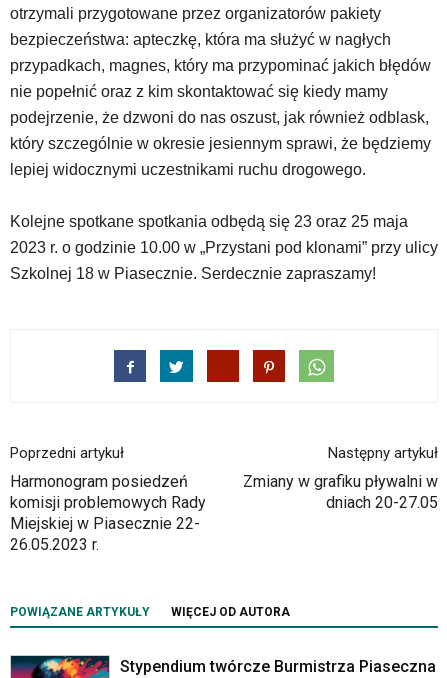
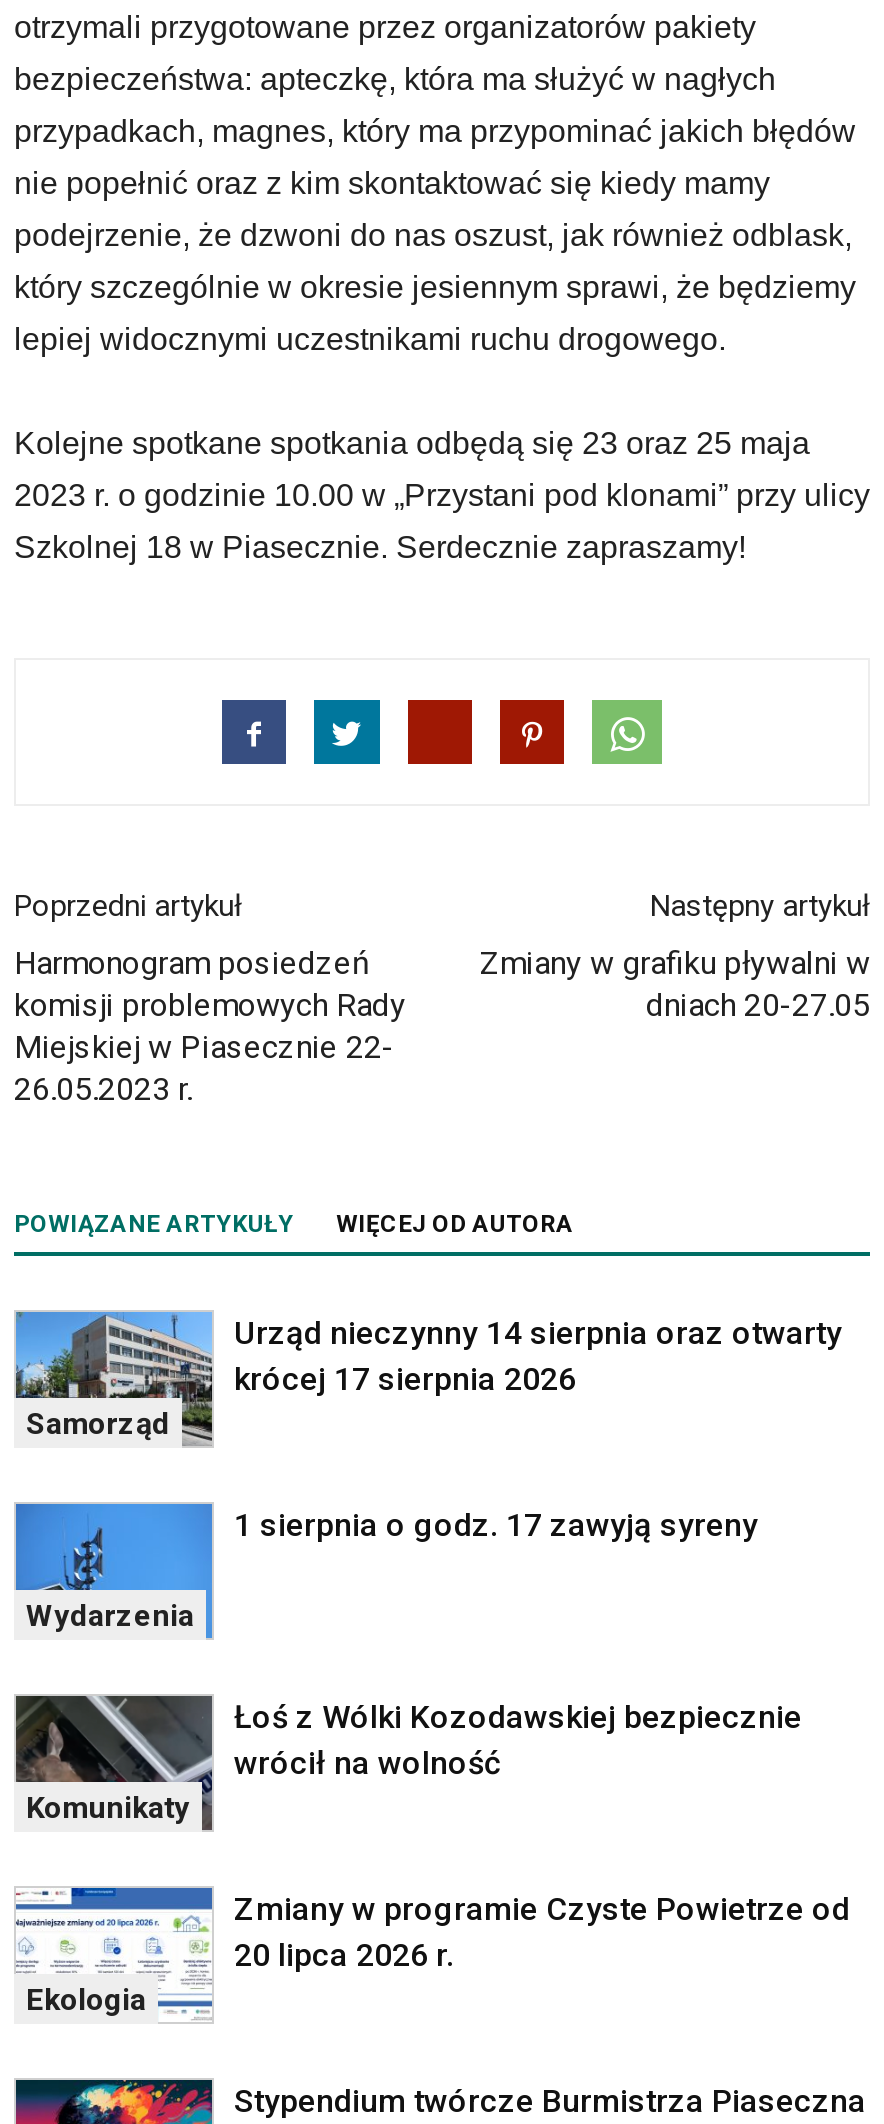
none -> [14,1310,214,1448] [image] | Samorząd
none -> [14,1502,212,1634] [image] | Wydarzenia
none -> [14,1694,206,1826] [image] | Komunikaty
none -> [14,1886,212,2024] [image] | Ekologia
none -> [234,1313,842,1397] Urząd nieczynny 14 sierpnia oraz otwarty | krócej 17 sierpnia 2026
none -> [234,1505,758,1543] 1 sierpnia o godz. 17 zawyją syreny
none -> [234,1697,802,1781] Łoś z Wólki Kozodawskiej bezpiecznie | wrócił na wolność
none -> [234,1889,850,1973] Zmiany w programie Czyste Powietrze od | 20 lipca 2026 r.

